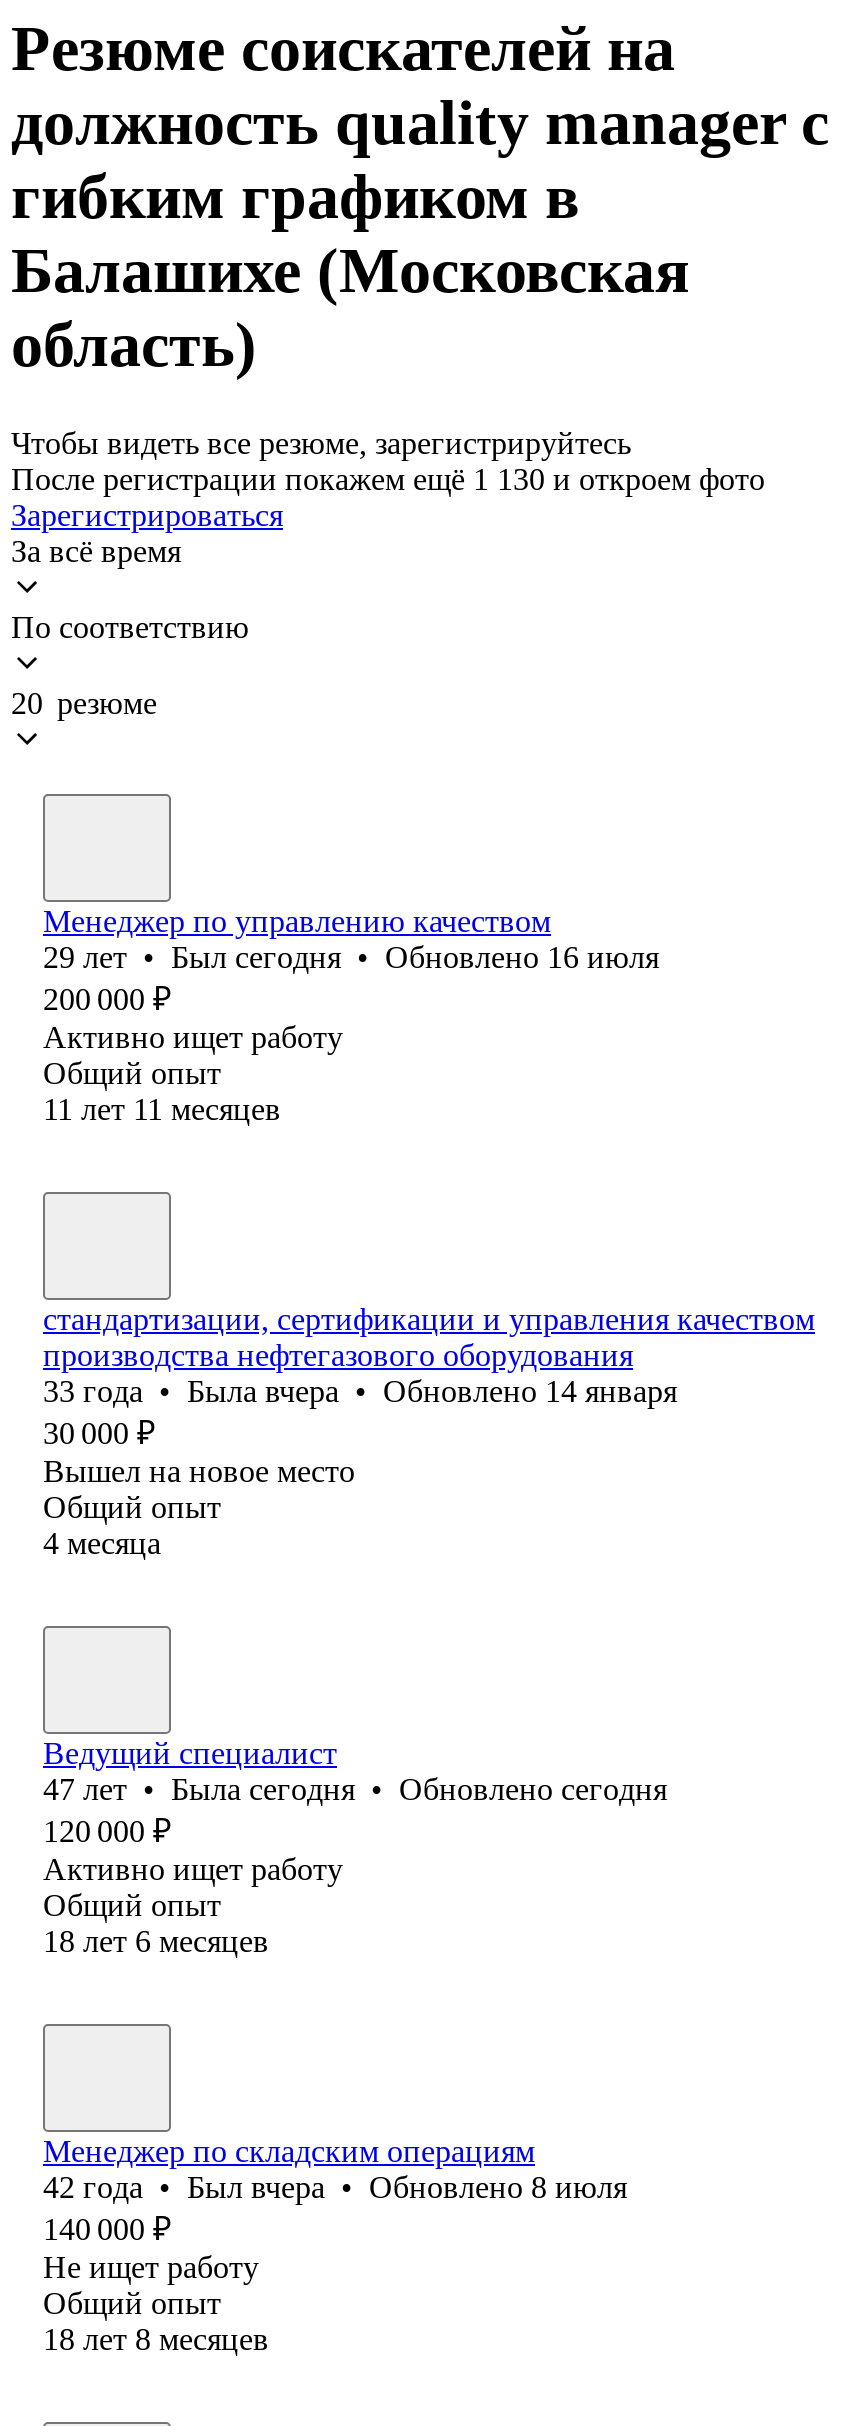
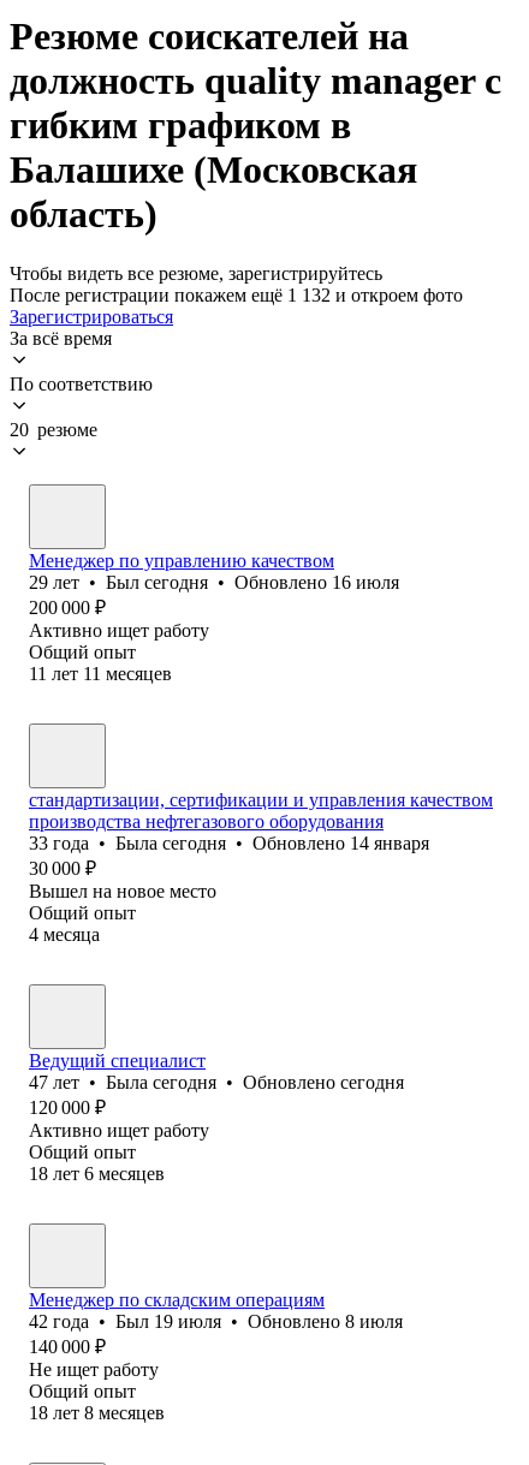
[11,462,765,496] После регистрации покажем ещё 1 130 и откроем фото -> [10,285,463,305] После регистрации покажем ещё 1 132 и откроем фото
[43,1374,677,1408] 33 года • Была вчера • Обновлено 14 января -> [29,833,429,853] 33 года • Была сегодня • Обновлено 14 января
[43,2170,627,2204] 42 года • Был вчера • Обновлено 8 июля -> [29,1311,403,1331] 42 года • Был 19 июля • Обновлено 8 июля

